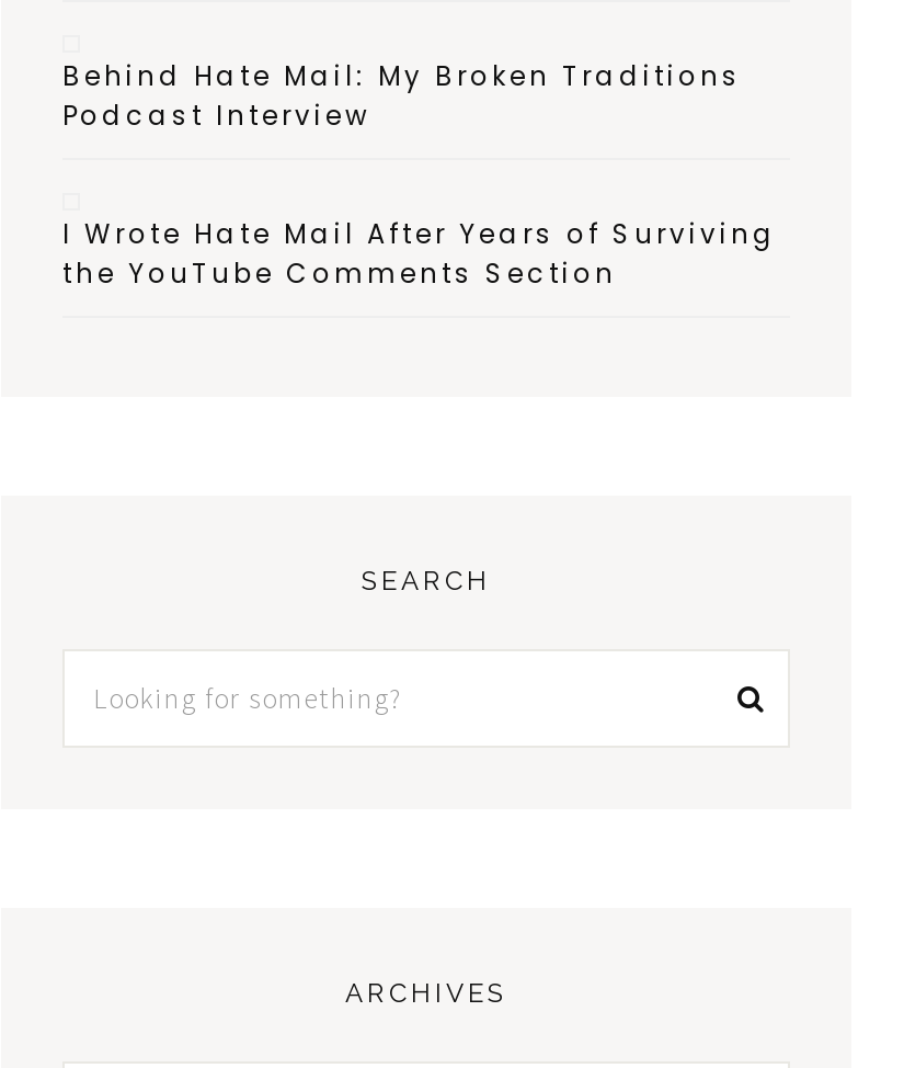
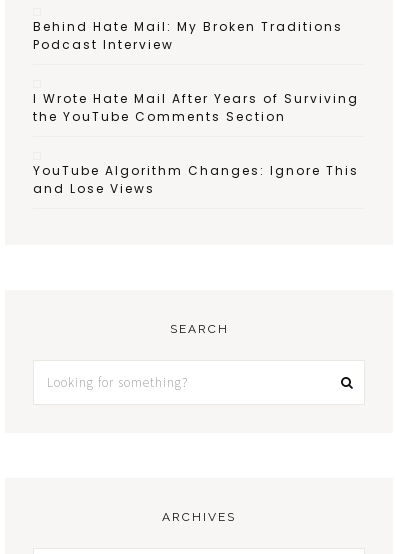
none -> [33,162,359,197] YouTube Algorithm Changes: Ignore This | and Lose Views

